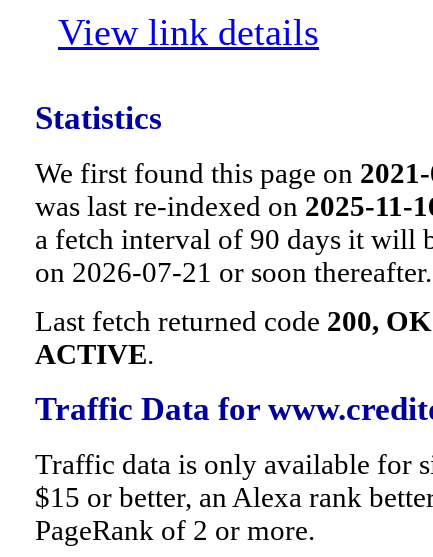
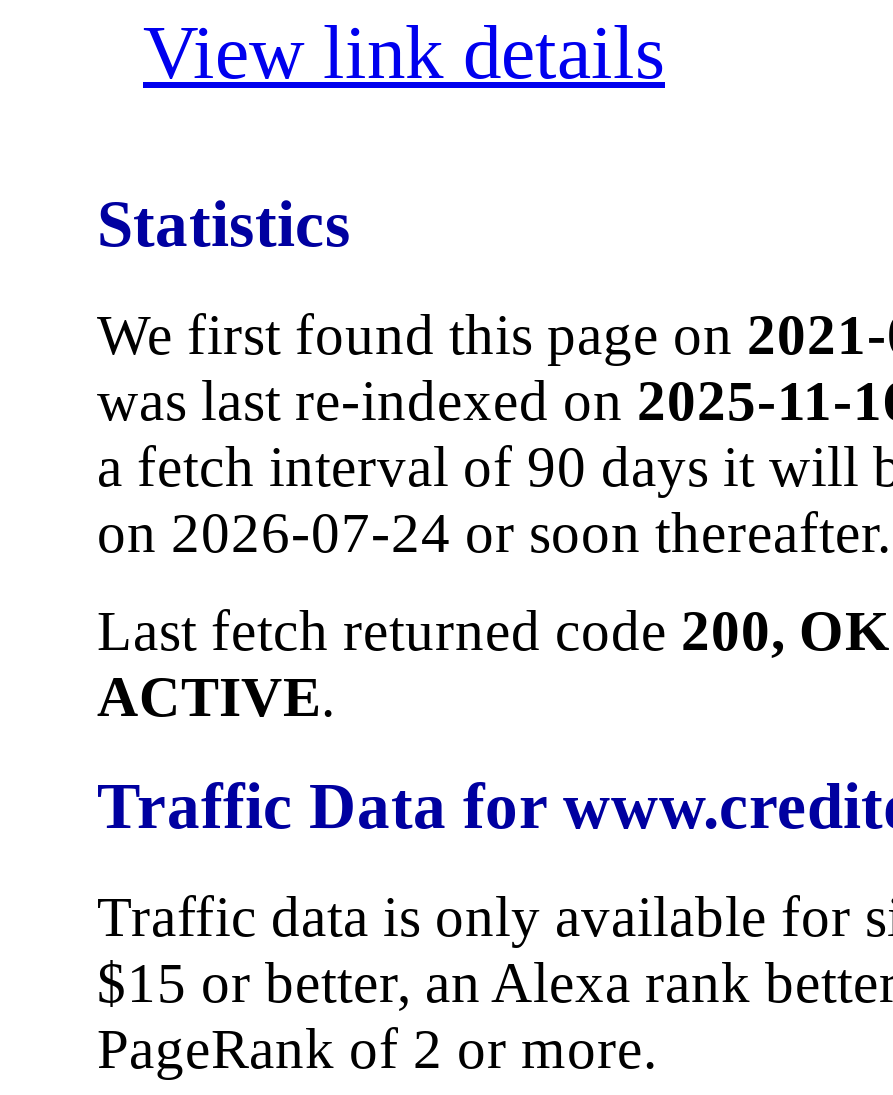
[35,256,432,288] on 2026-07-21 or soon thereafter. -> [97,500,891,564] on 2026-07-24 or soon thereafter.

